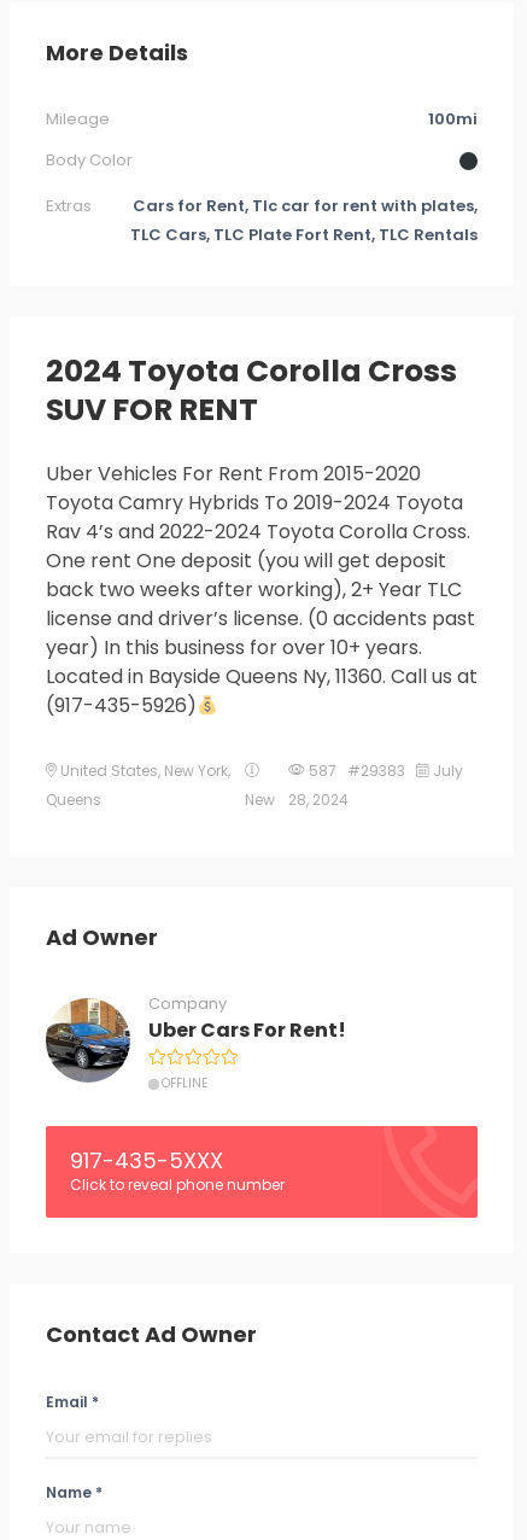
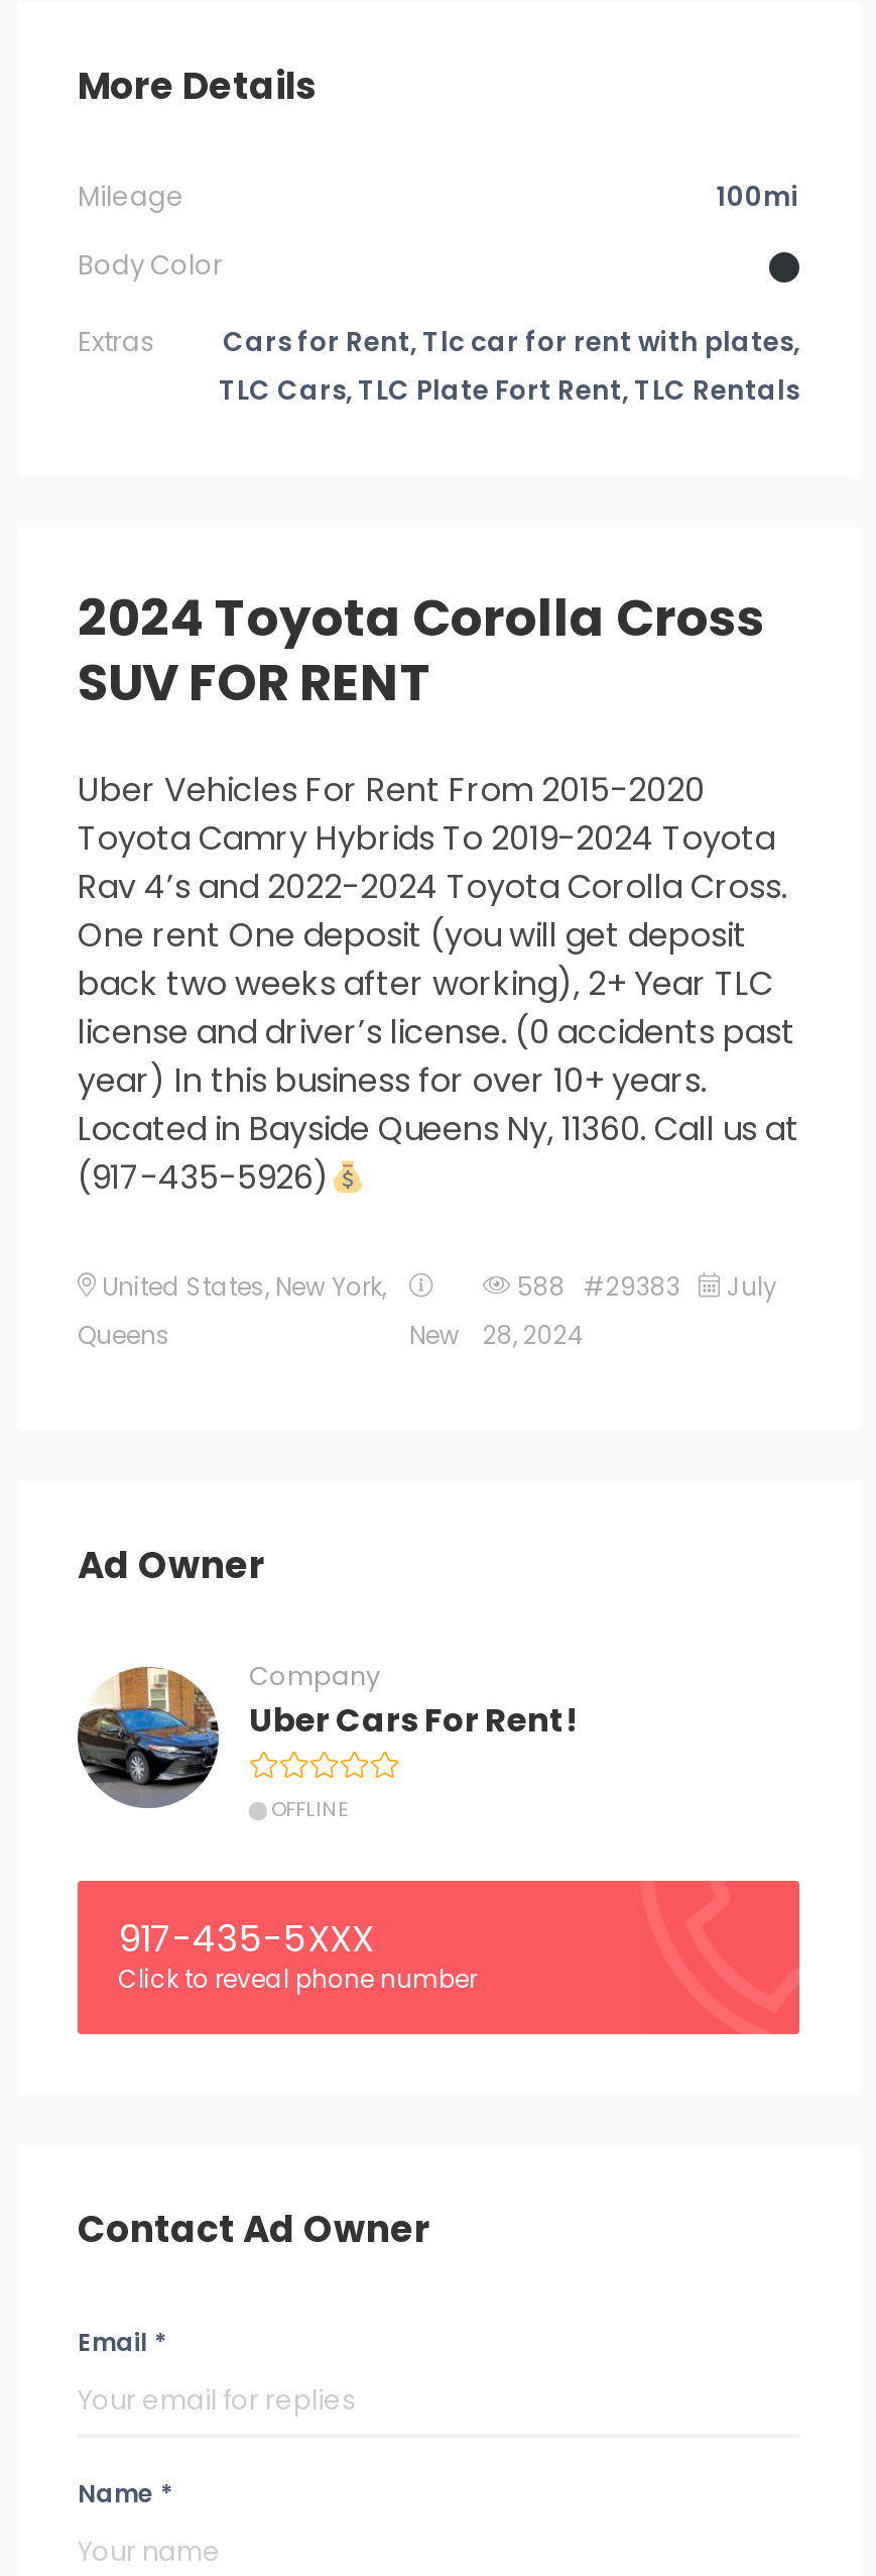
[306,761,464,781] 587 #29383 July -> [511,1270,777,1304] 588 #29383 July

